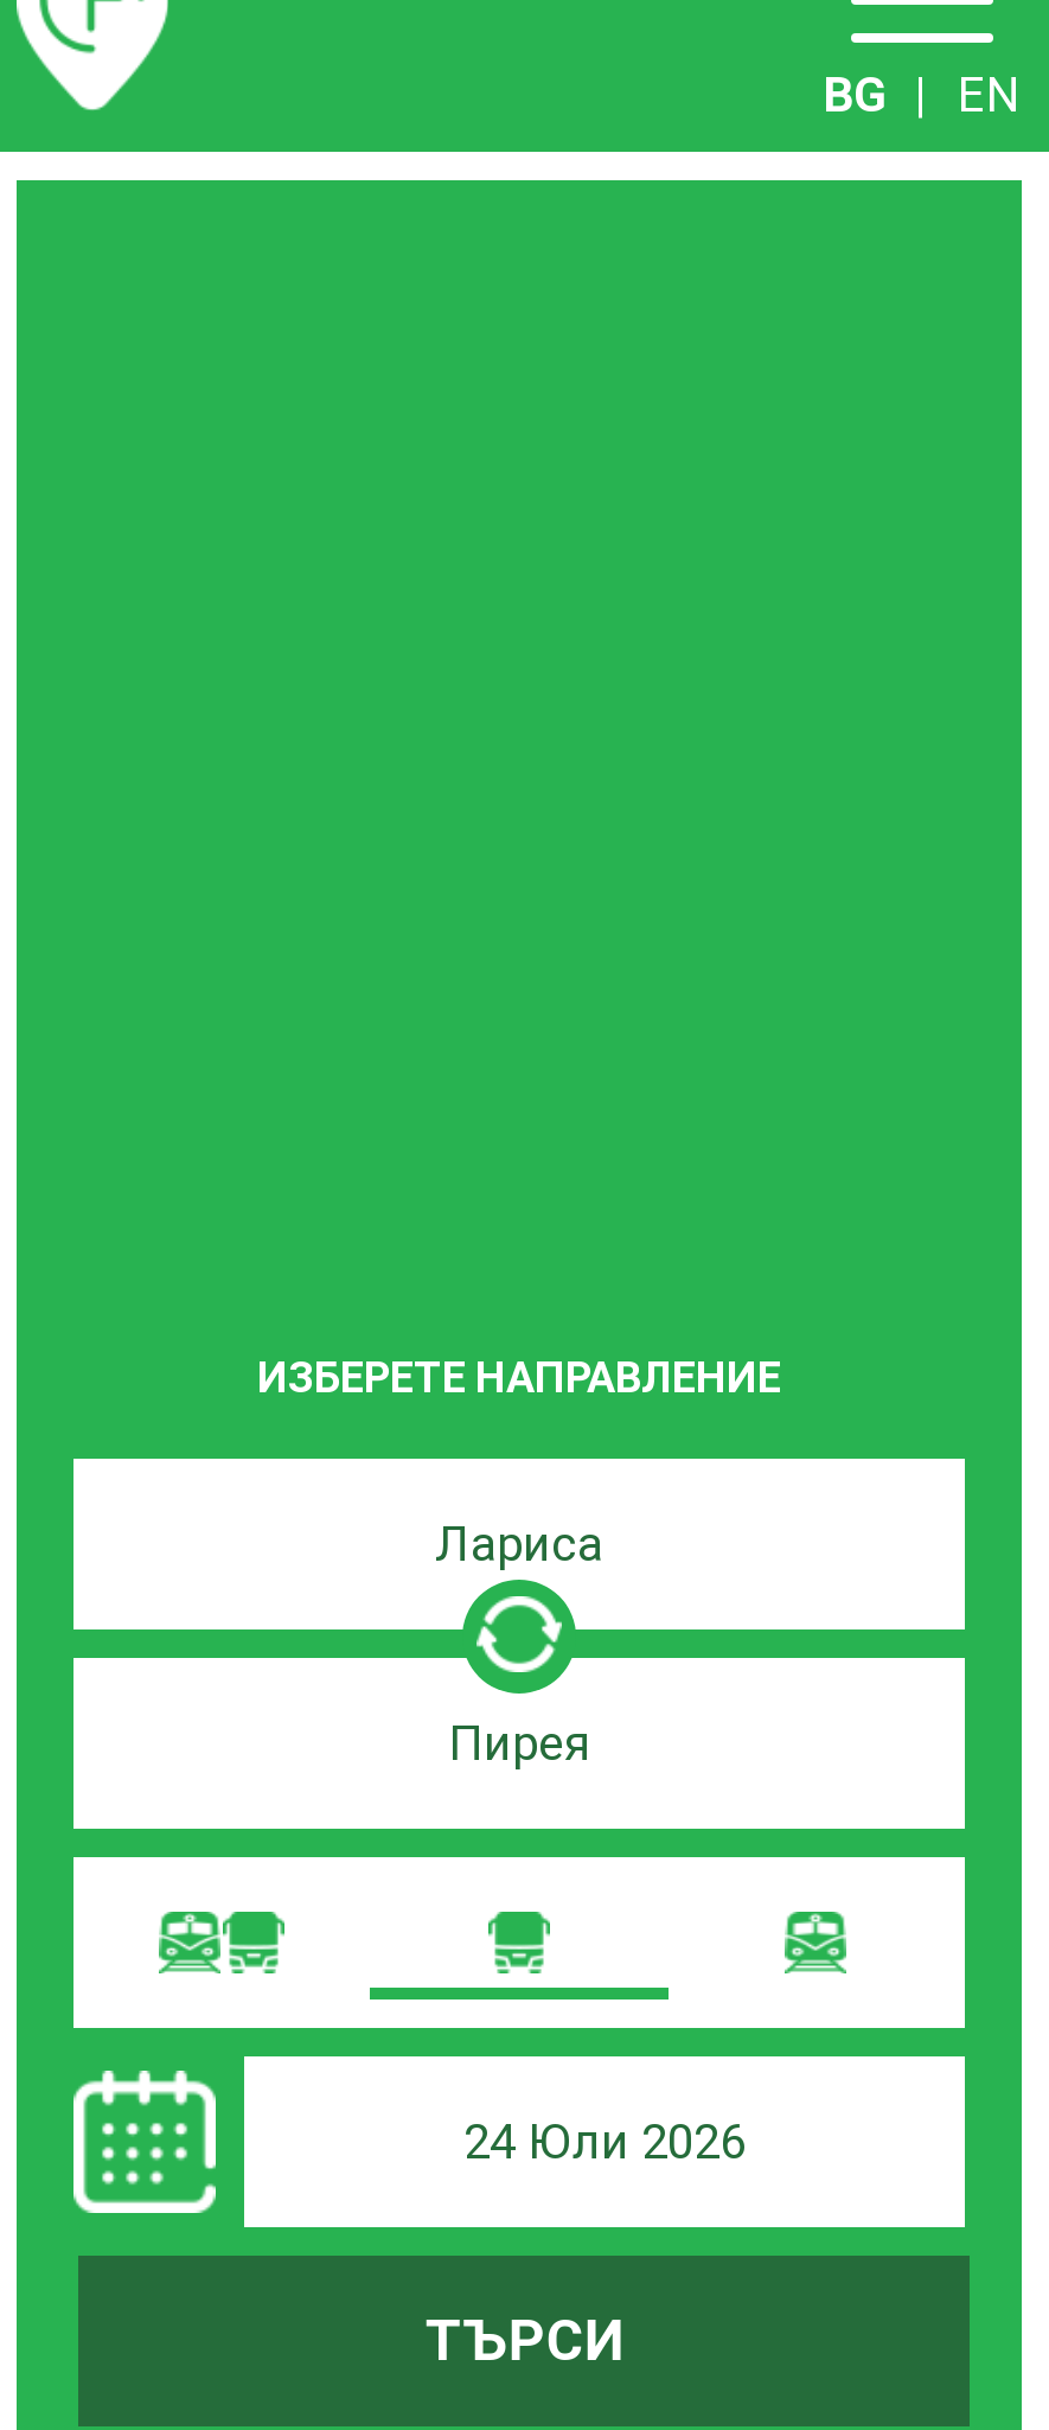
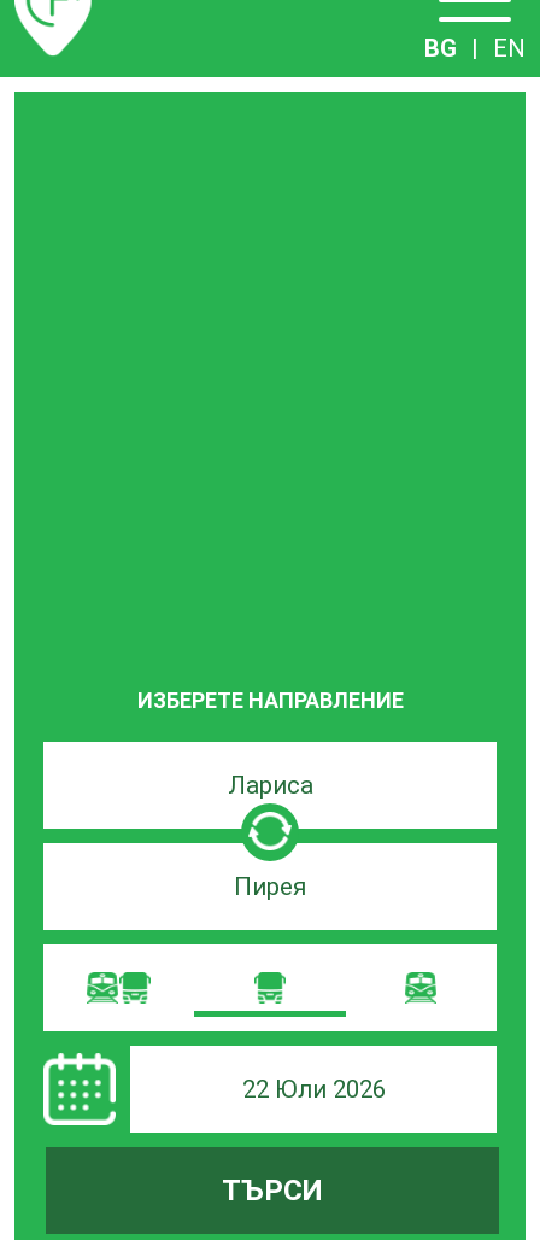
[463,2113,746,2170] 24 Юли 2026 -> [242,1075,385,1104] 22 Юли 2026

